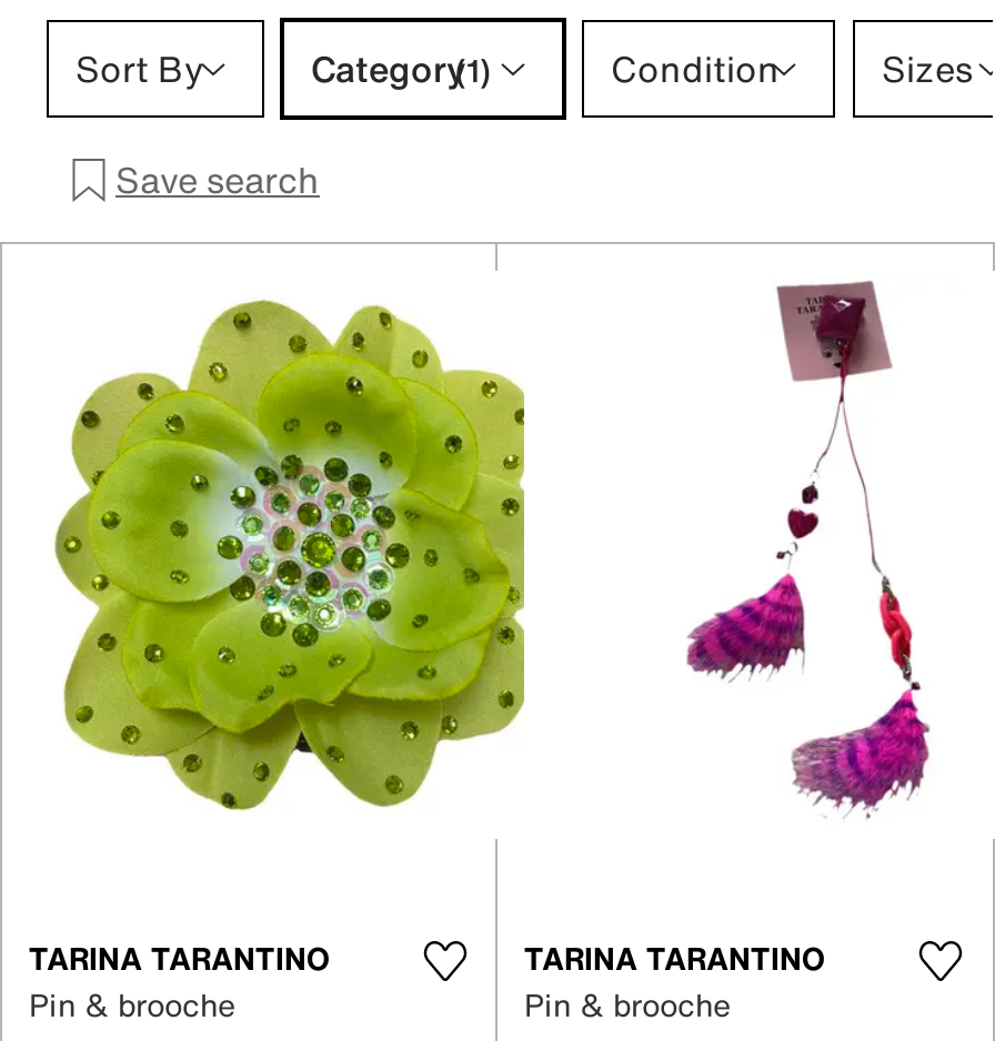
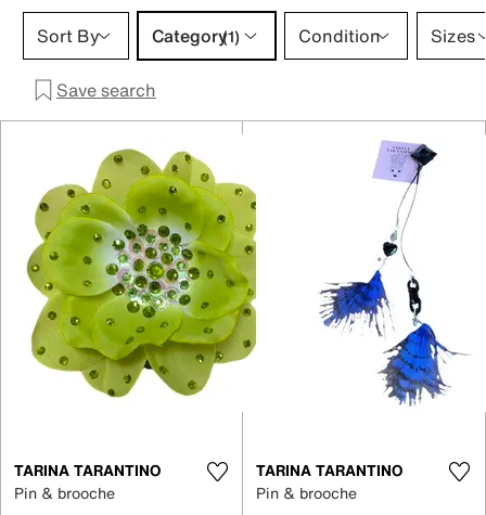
[766,280,893,411] [image] -> [372,140,438,205] [image]
[657,426,933,823] [image] -> [319,214,463,407] [image]

